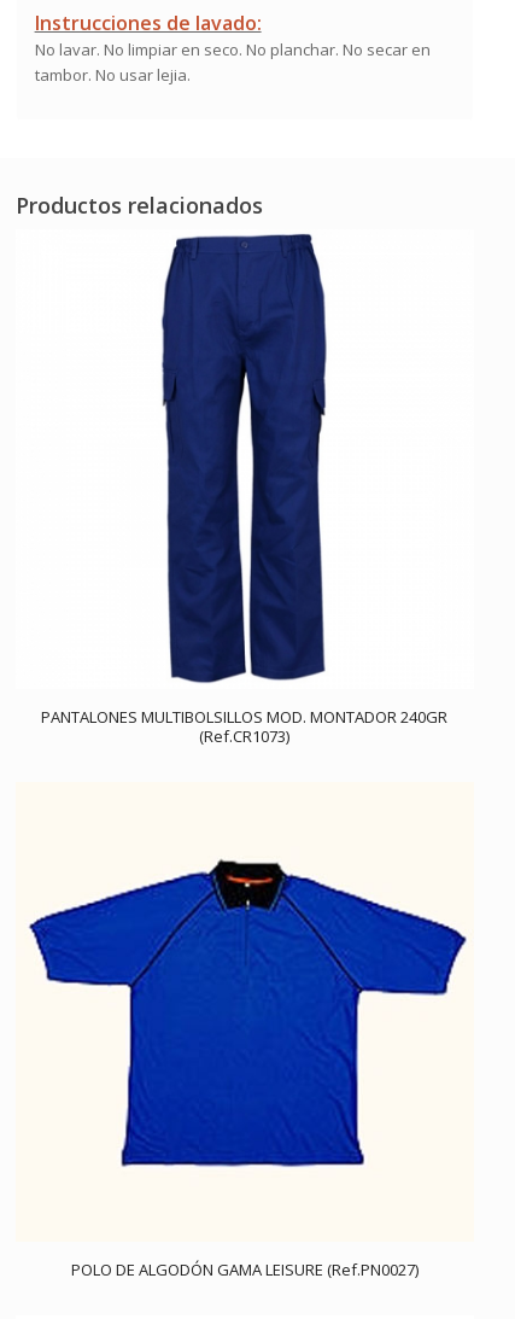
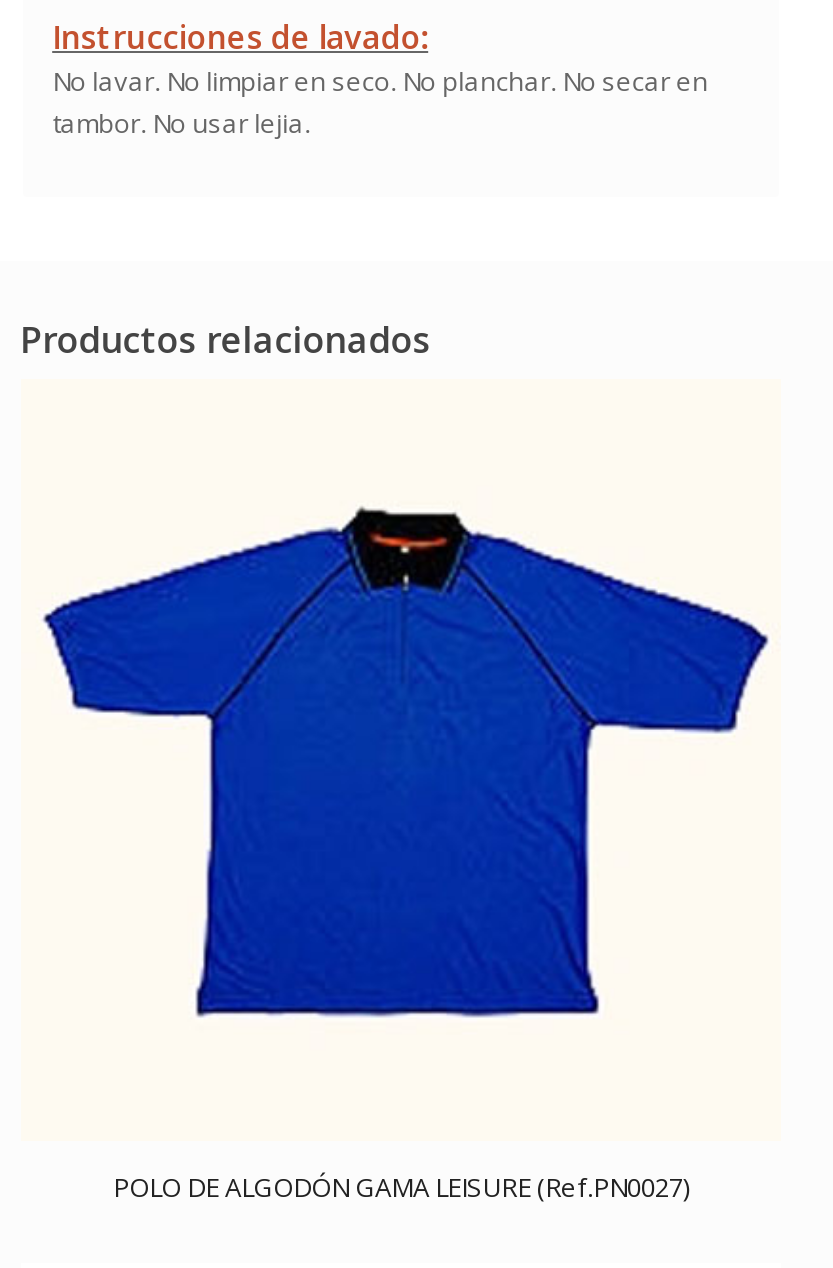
[42,233,448,747] [image] | PANTALONES MULTIBOLSILLOS MOD. MONTADOR 240GR | (Ref.CR1073) -> none

